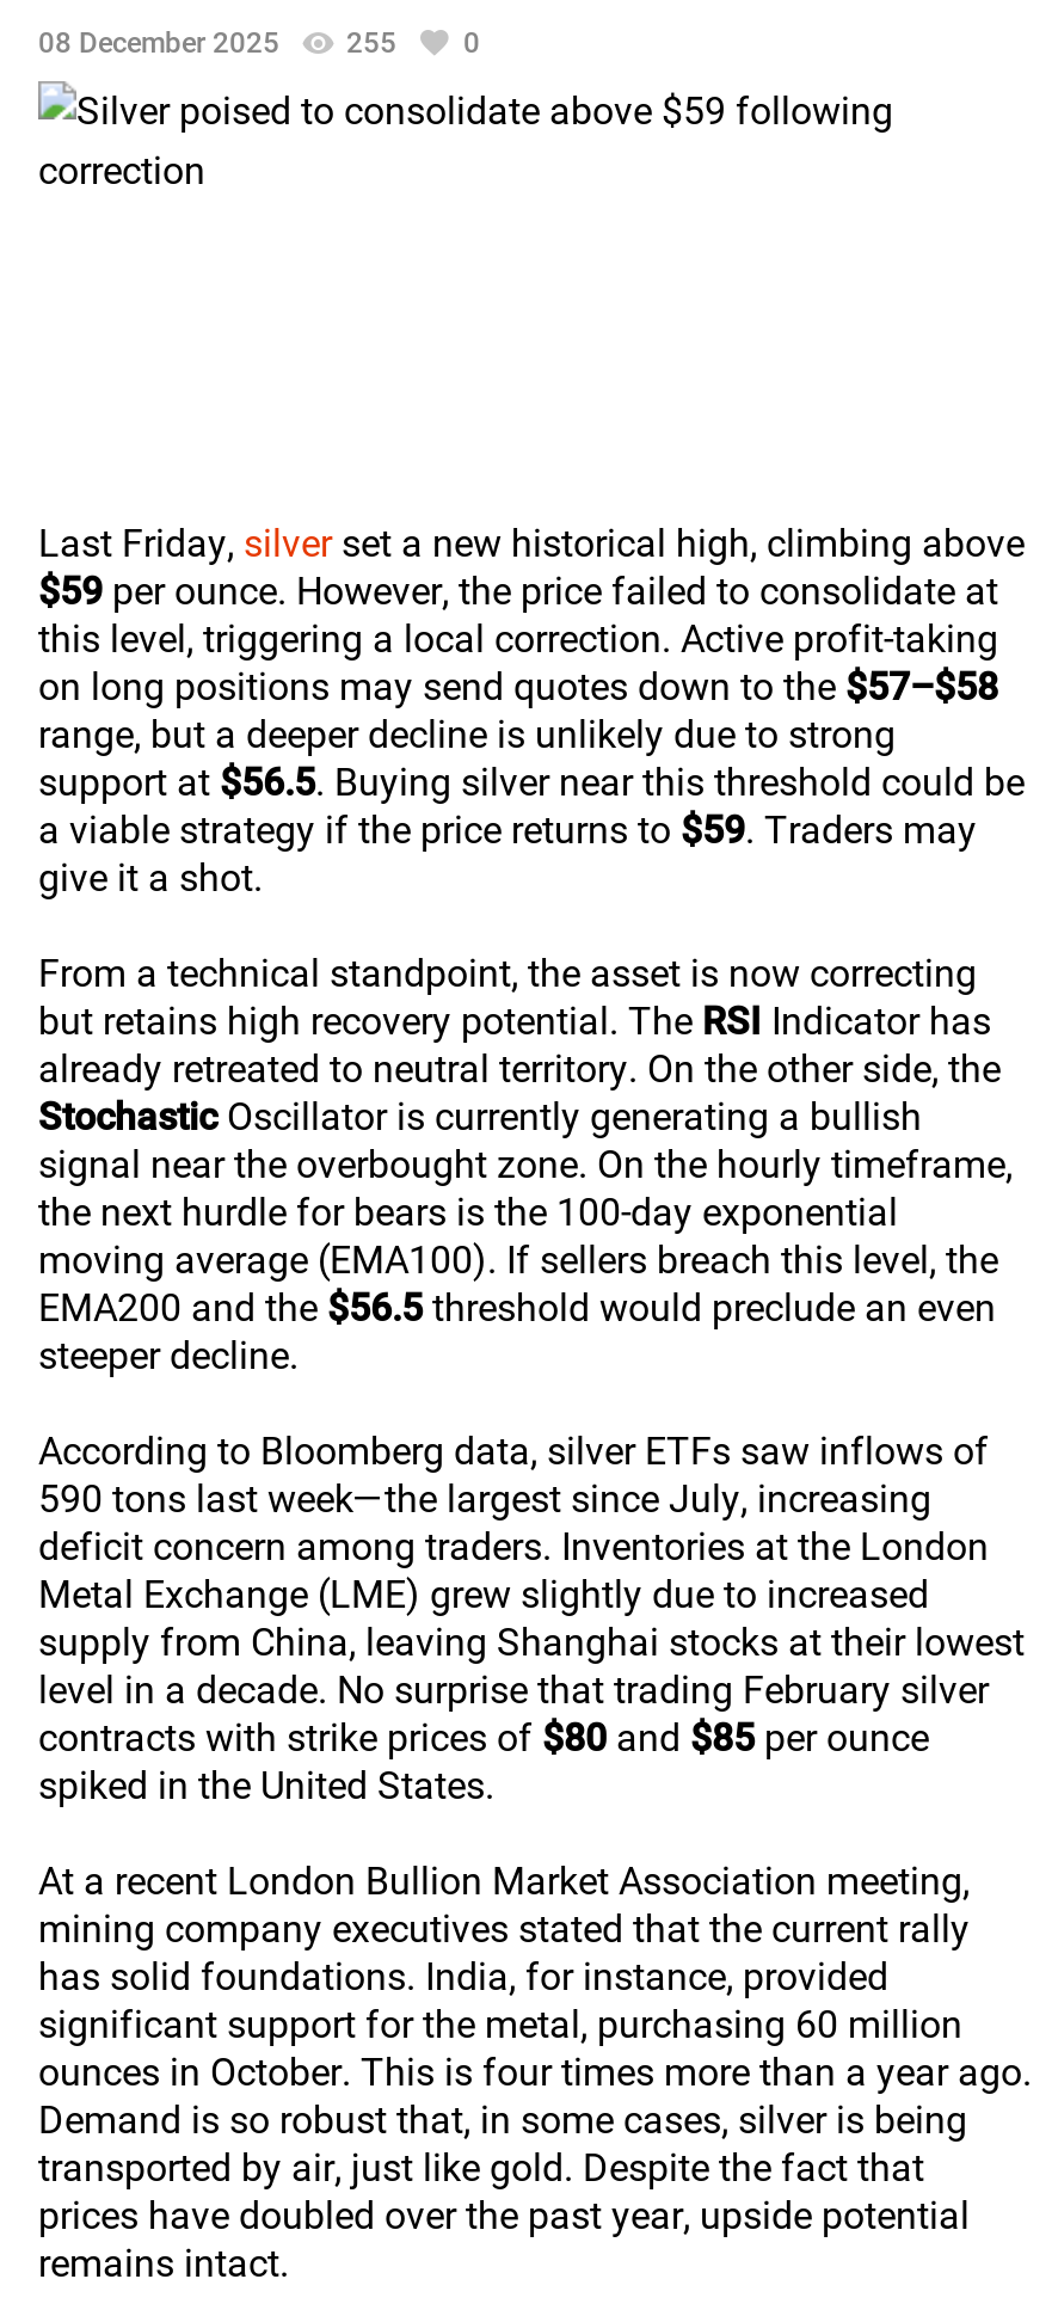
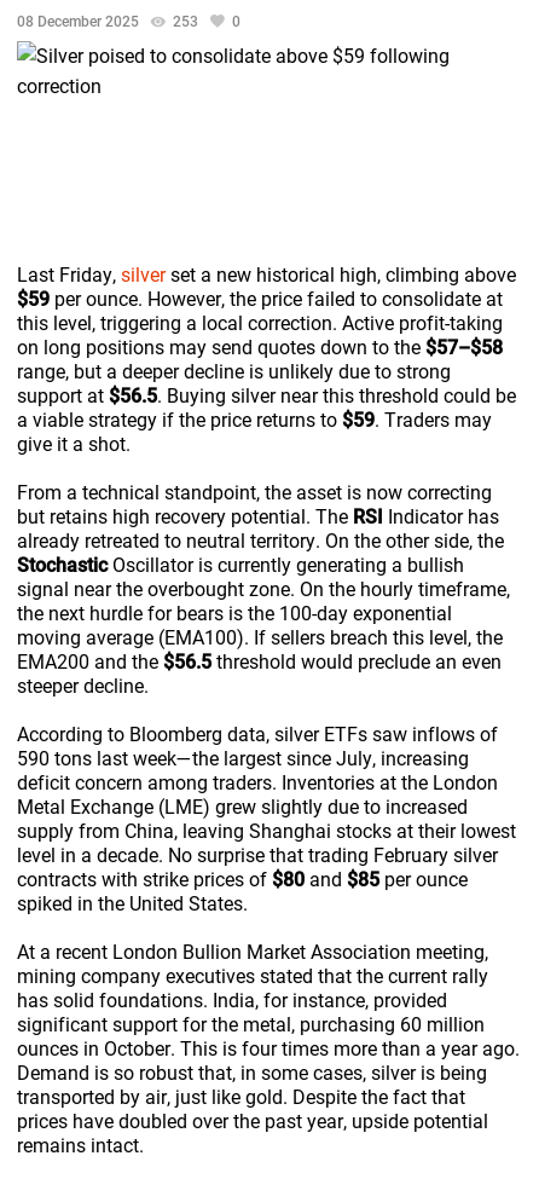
[38,26,480,60] 08 December 2025 255 0 -> [17,13,240,30] 08 December 2025 253 0

